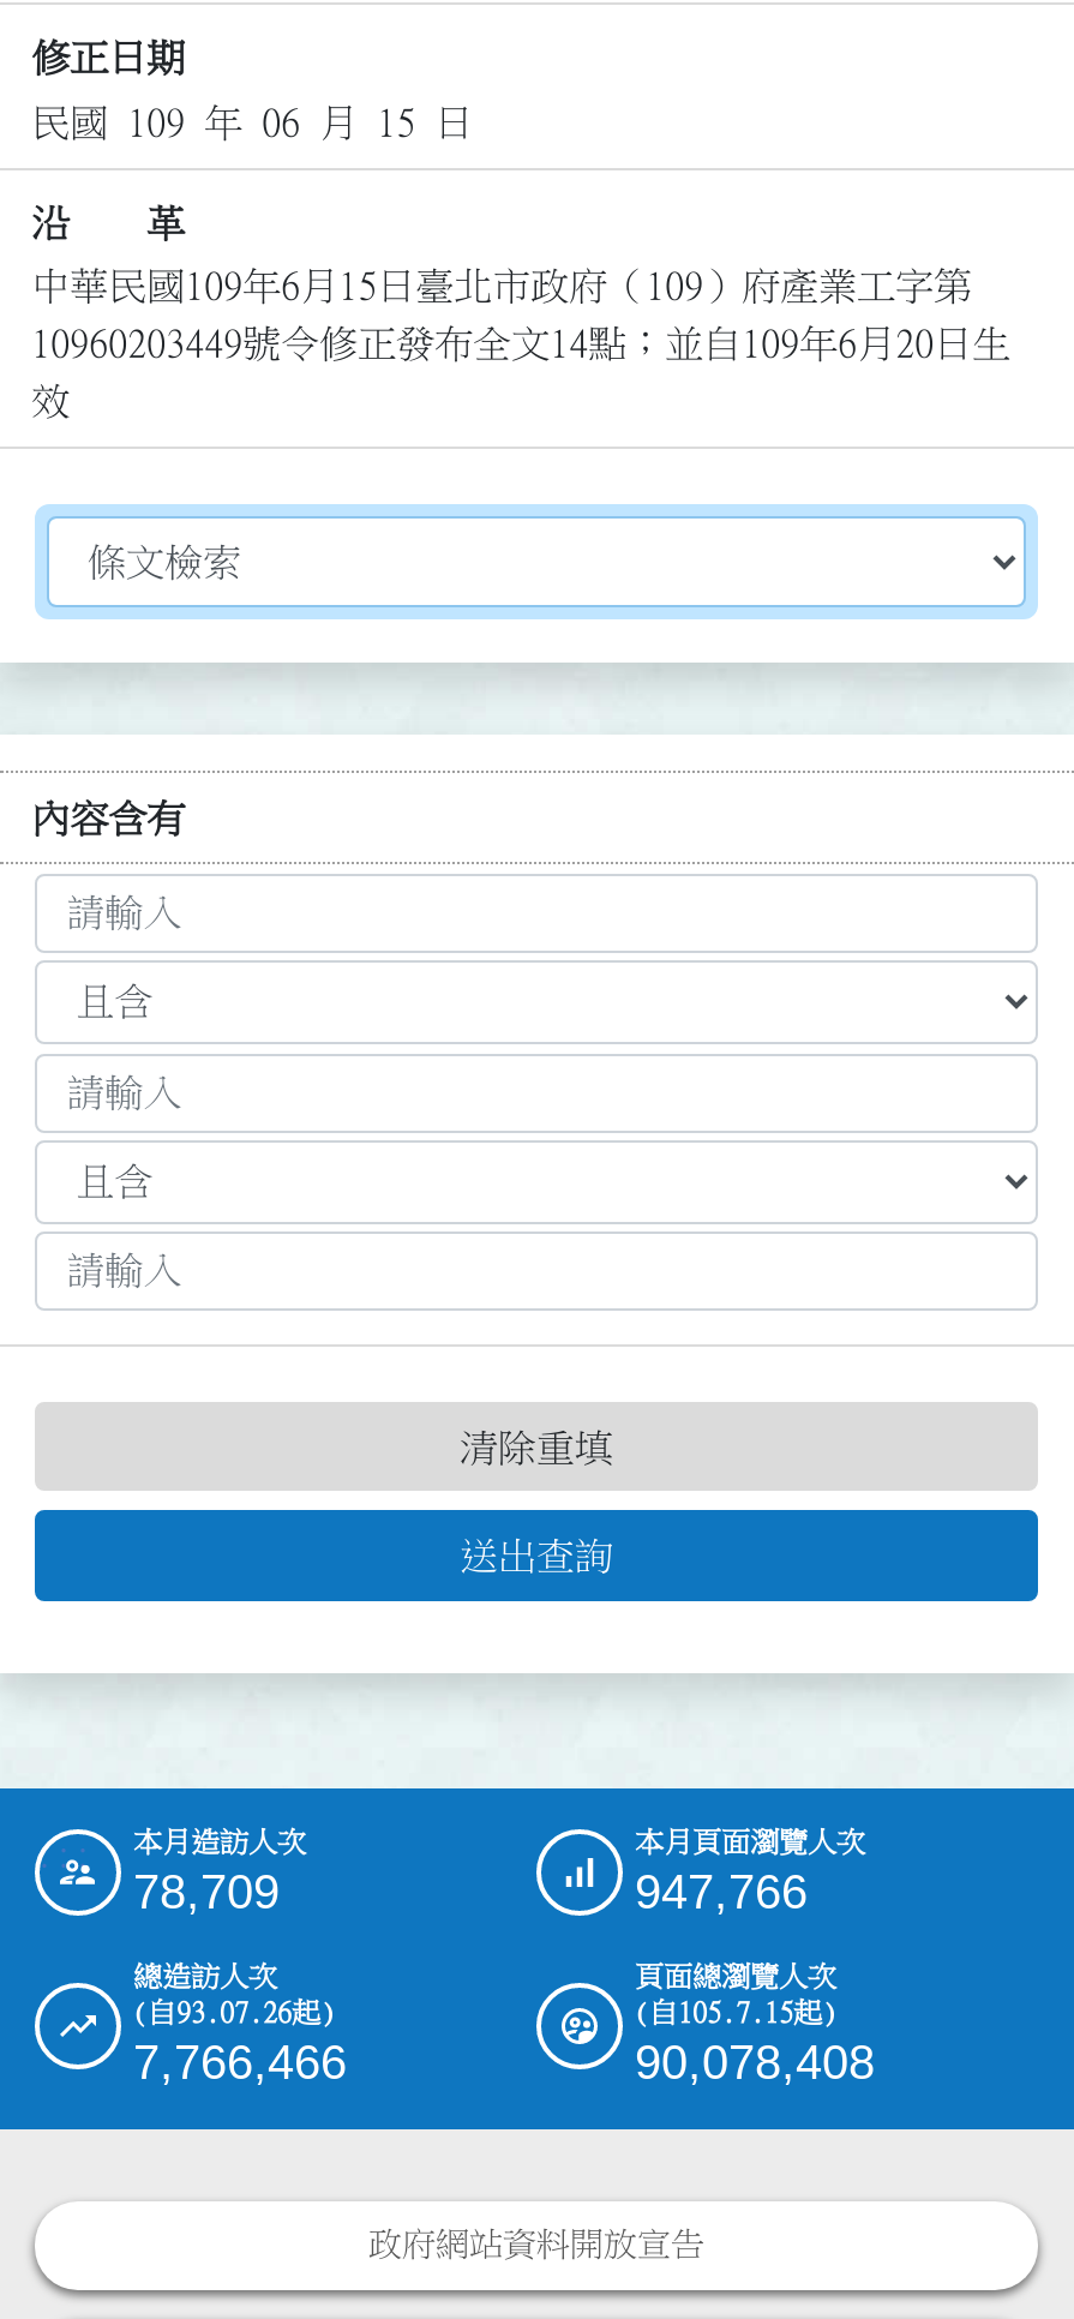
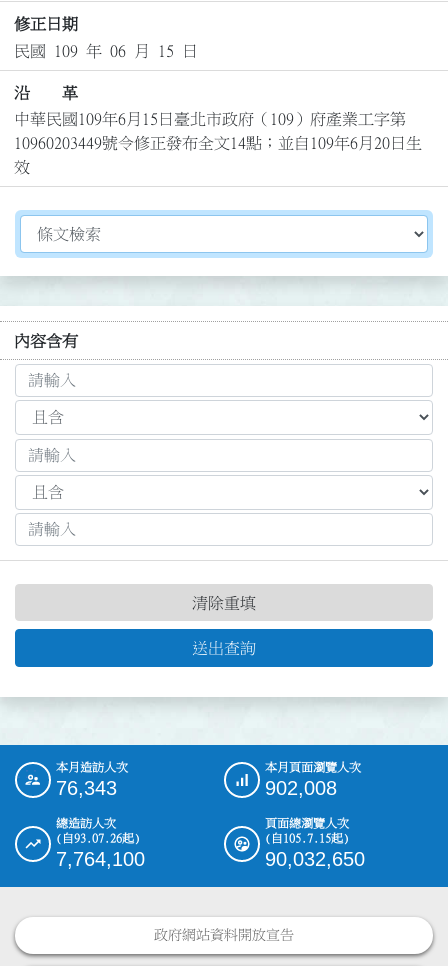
[133,1864,280,1917] 78,709 -> [56,777,117,799] 76,343
[635,1864,808,1917] 947,766 -> [265,777,337,799] 902,008
[133,2035,347,2088] 7,766,466 -> [56,848,145,870] 7,764,100
[635,2035,875,2088] 90,078,408 -> [265,848,365,870] 90,032,650

